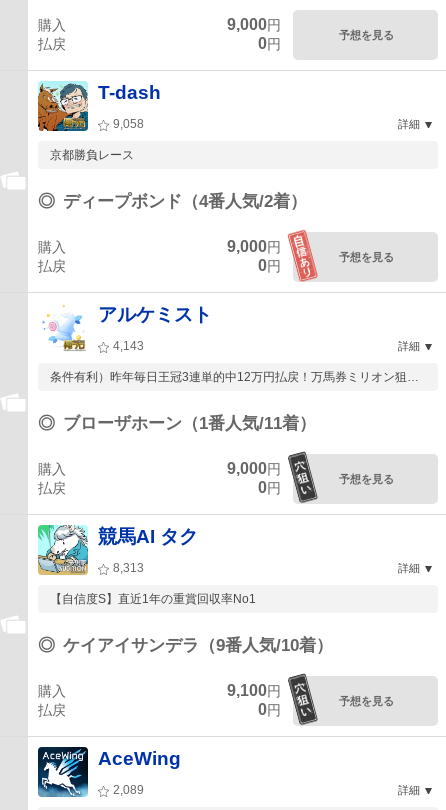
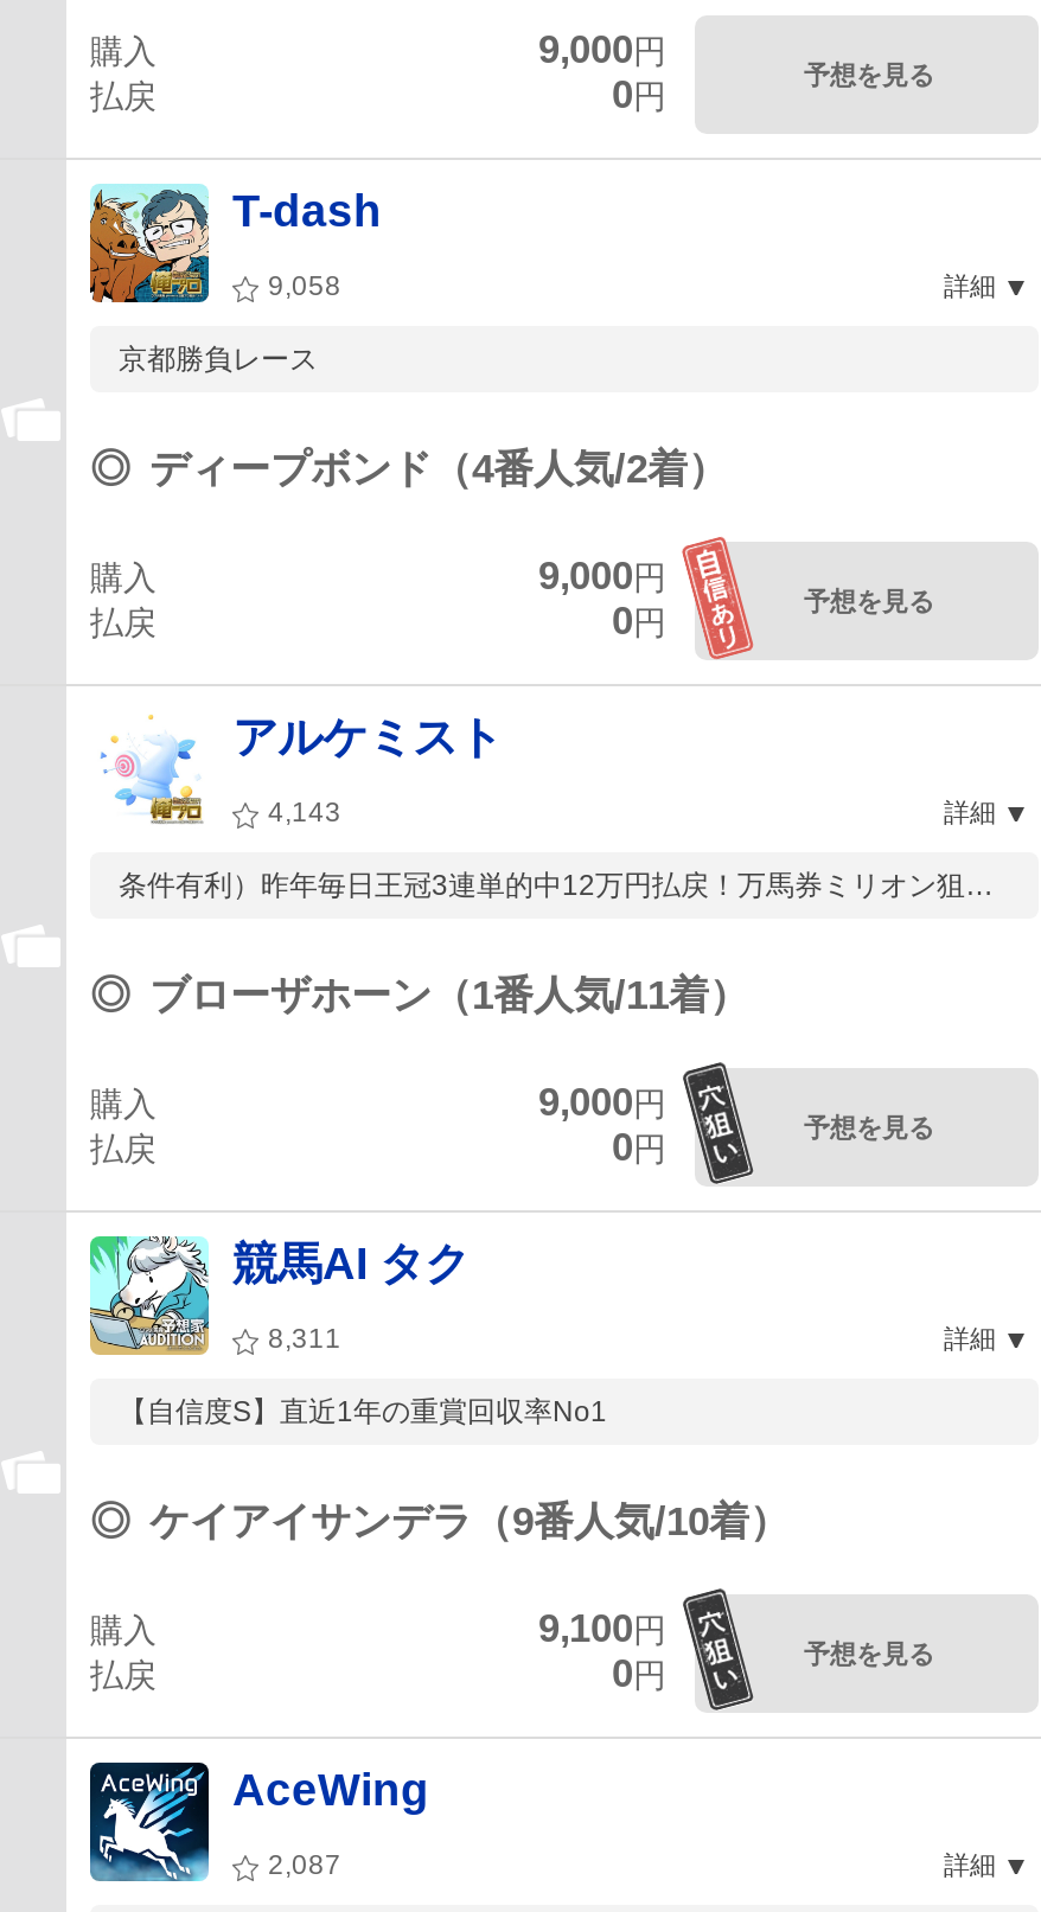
[113,562,144,574] 8,313 -> [268,1324,341,1353] 8,311
[113,784,144,796] 2,089 -> [268,1850,341,1879] 2,087

